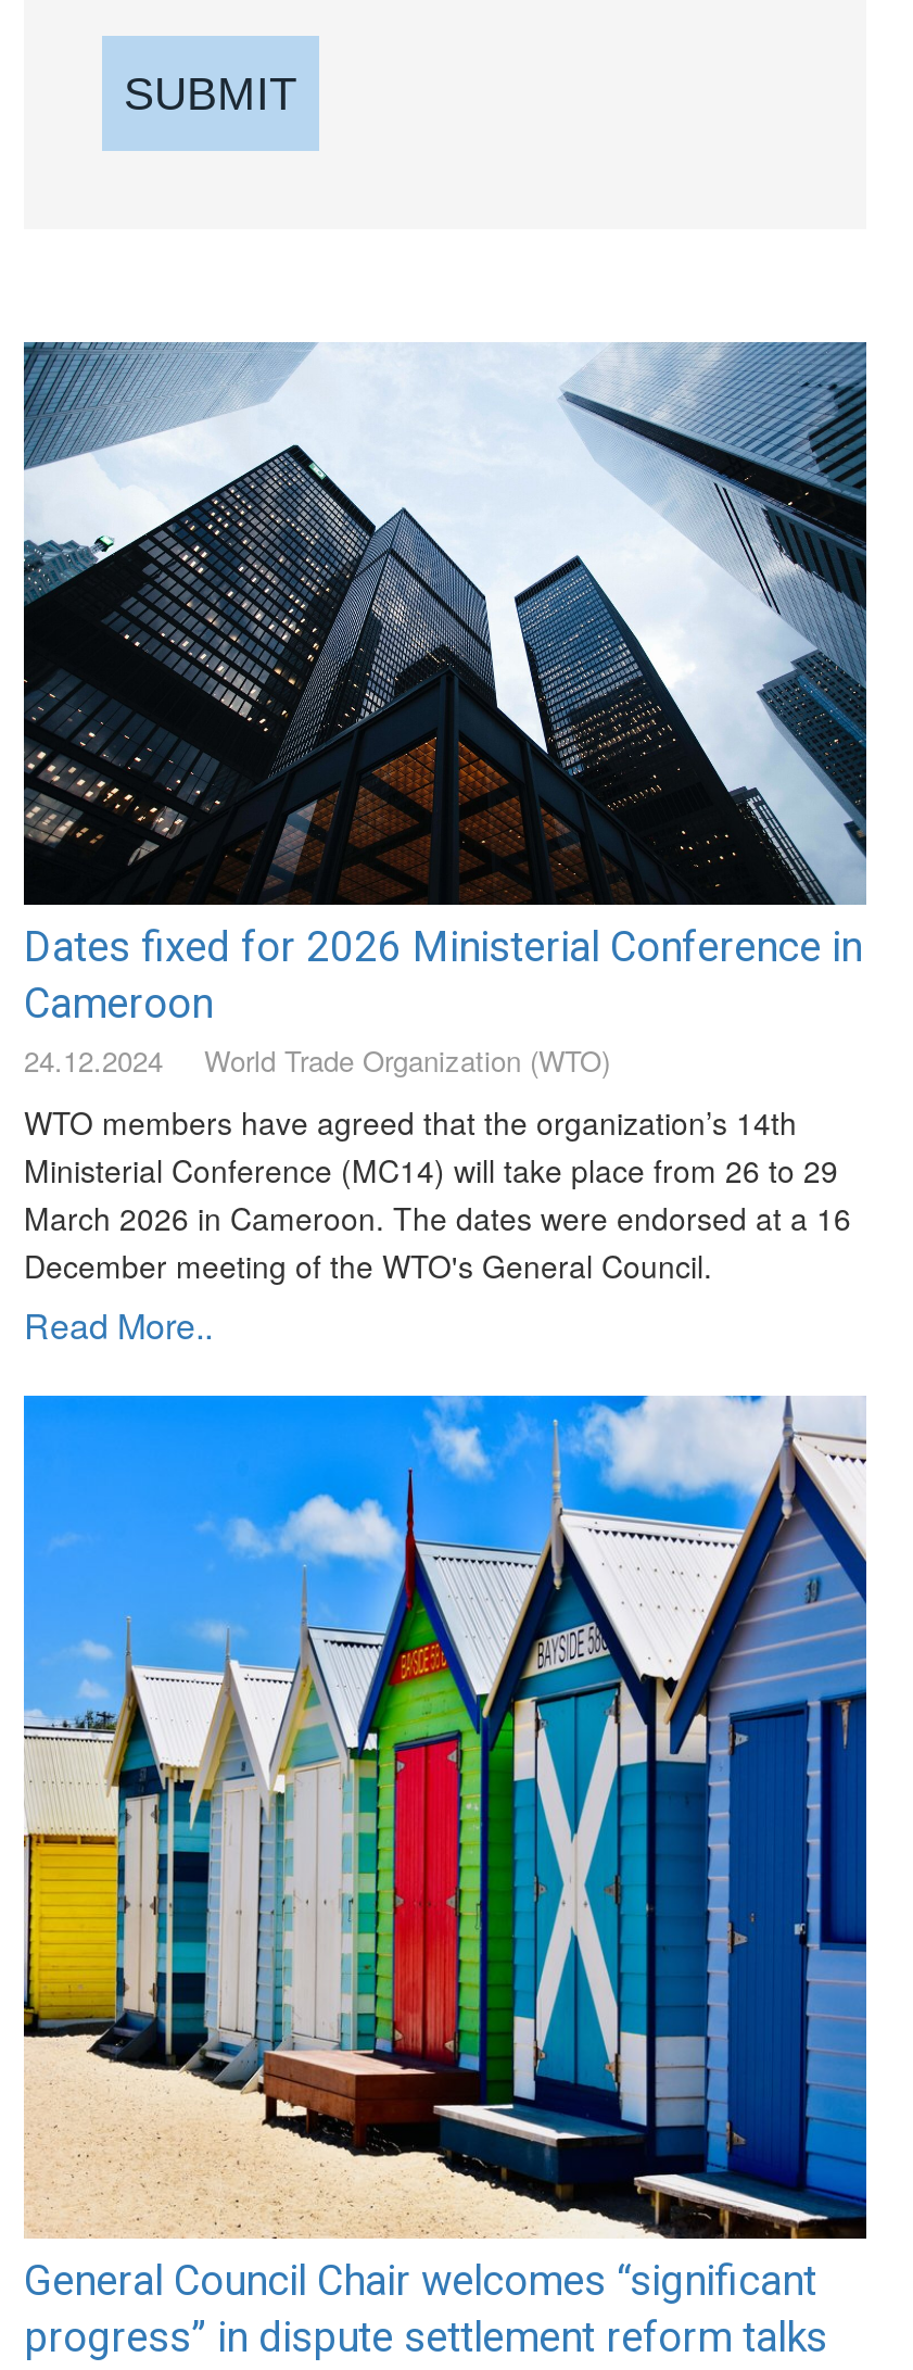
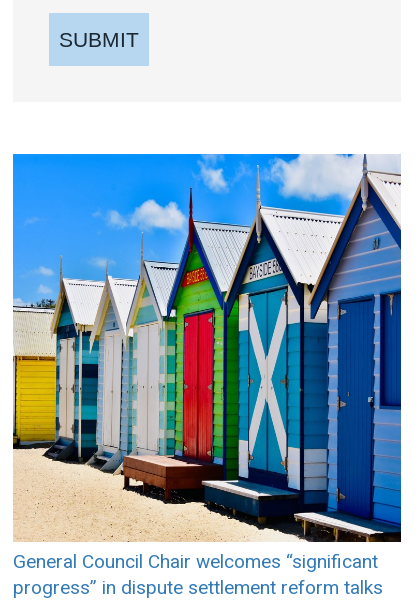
[22,340,868,1350] [image] | Dates fixed for 2026 Ministerial Conference in | Cameroon | 24.12.2024 | World Trade Organization (WTO) | WTO members have agreed that the organization’s 14th | Ministerial Conference (MC14) will take place from 26 to 29 | March 2026 in Cameroon. The dates were endorsed at a 16 | December meeting of the WTO's General Council. | Read More.. -> none

